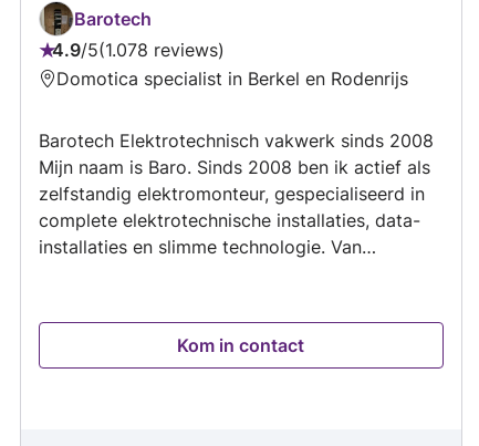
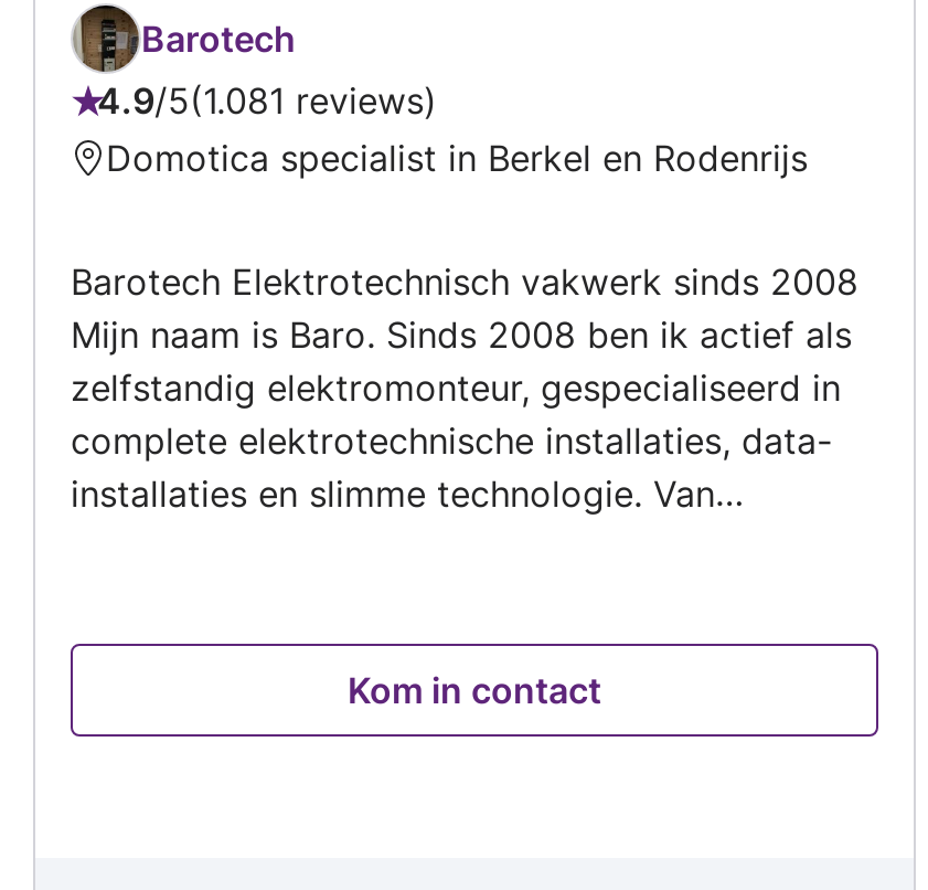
[52,39,218,61] 4.9/5 1.078 reviews -> [97,77,424,121] 4.9/5 1.081 reviews

